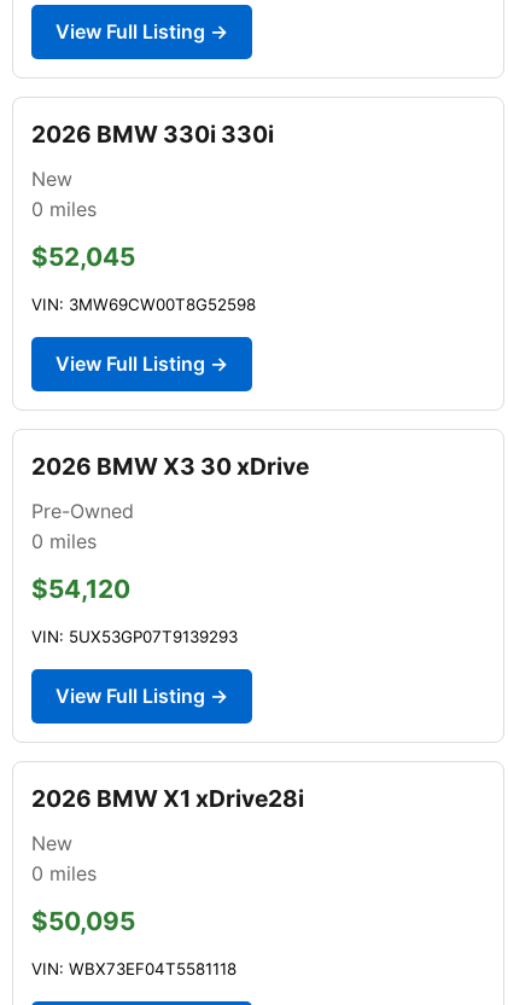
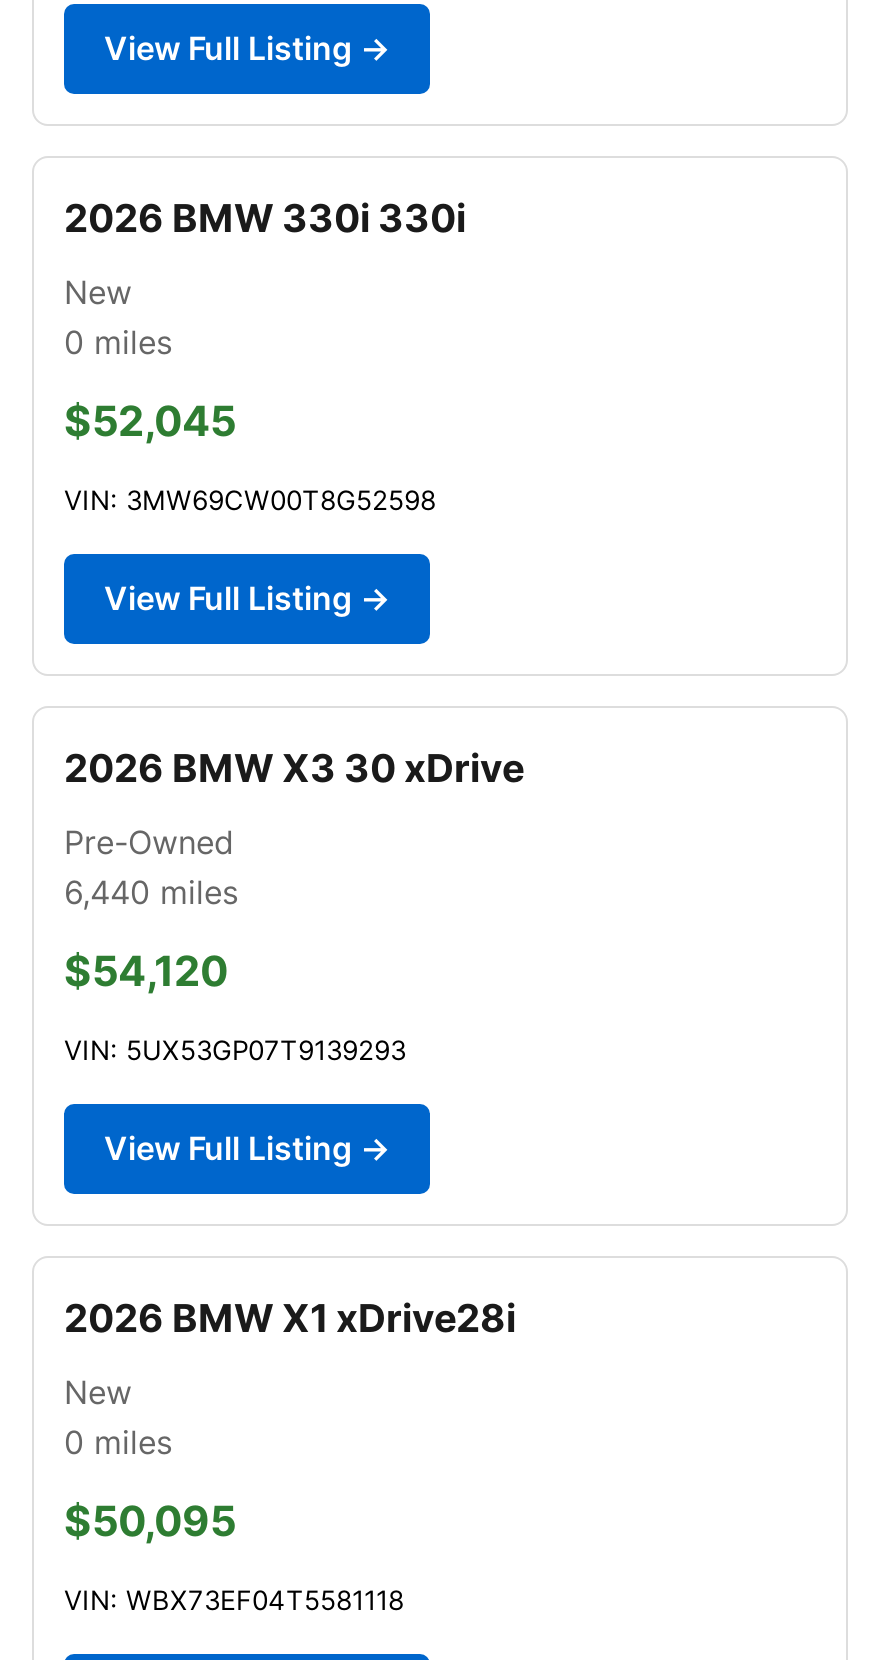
[31,529,97,553] 0 miles -> [64,872,238,912] 6,440 miles

